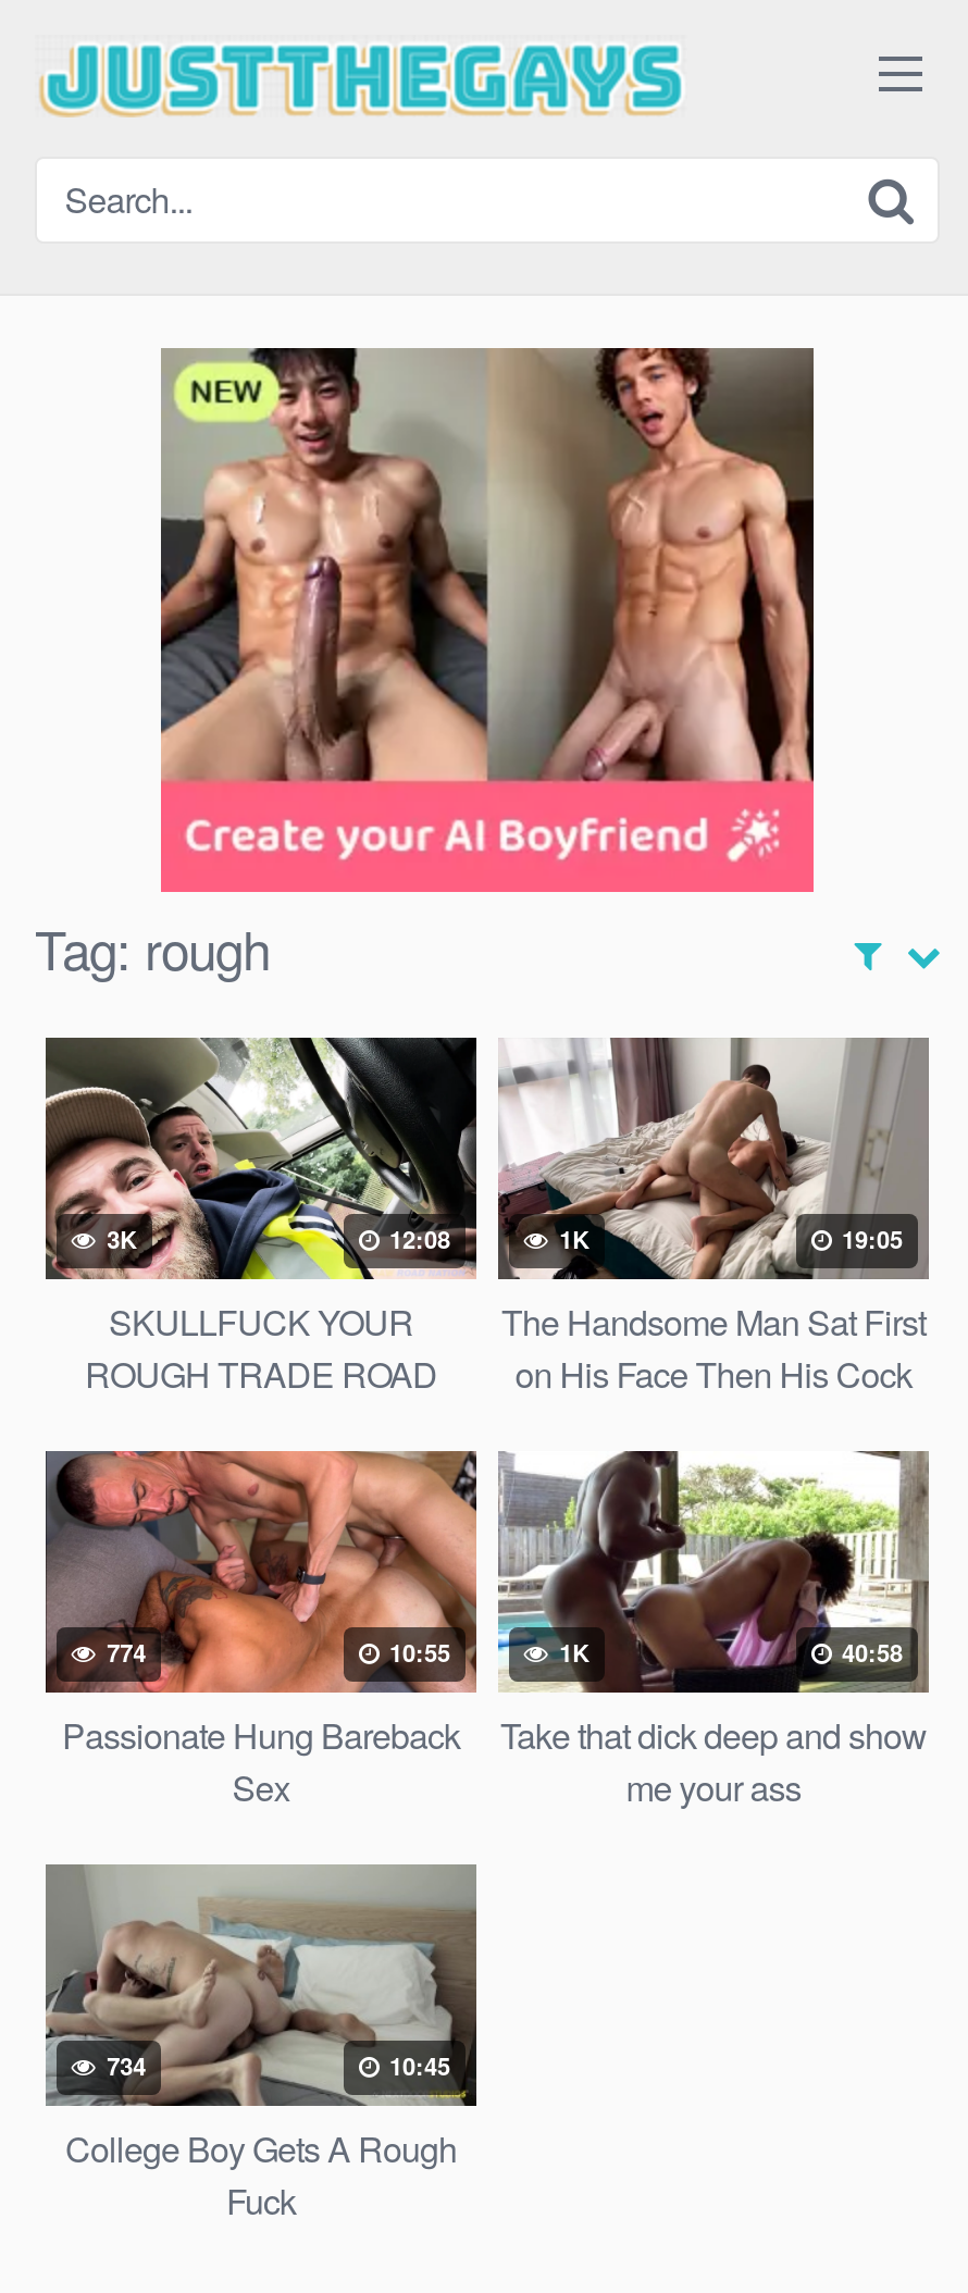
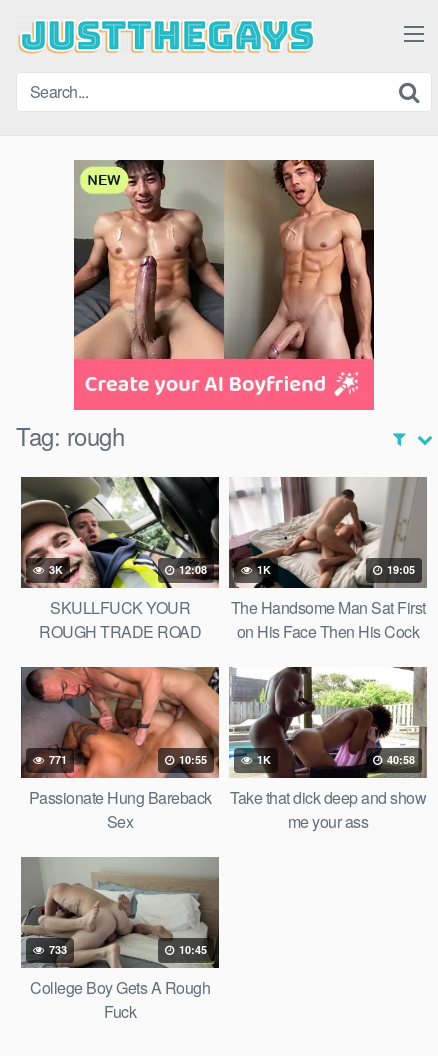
[100,1636,146,1669] 774 -> [46,752,67,767] 771
[100,2050,146,2082] 734 -> [46,942,67,957] 733

